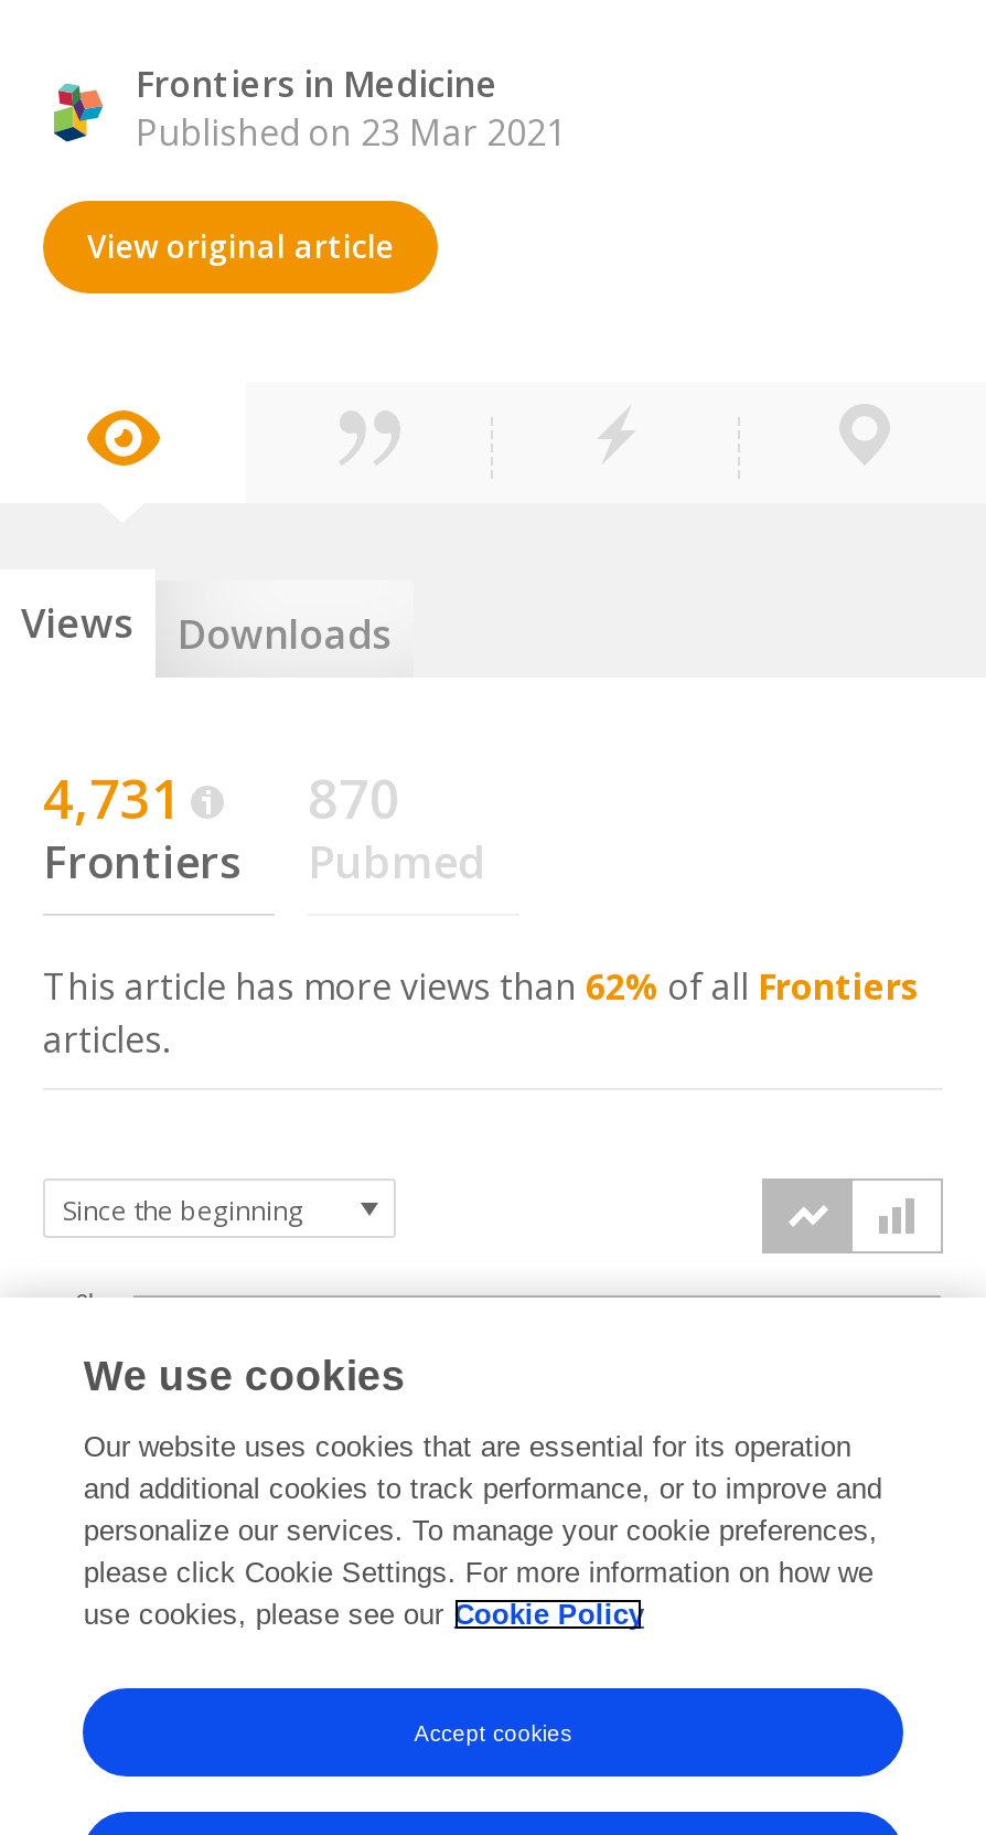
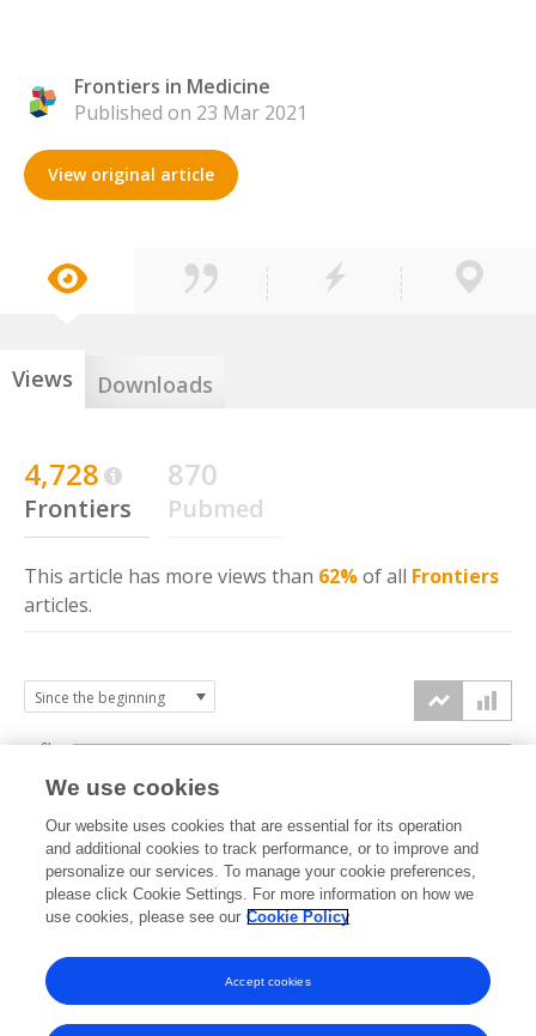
[43,761,182,834] 4,731 -> [24,454,99,493] 4,728

